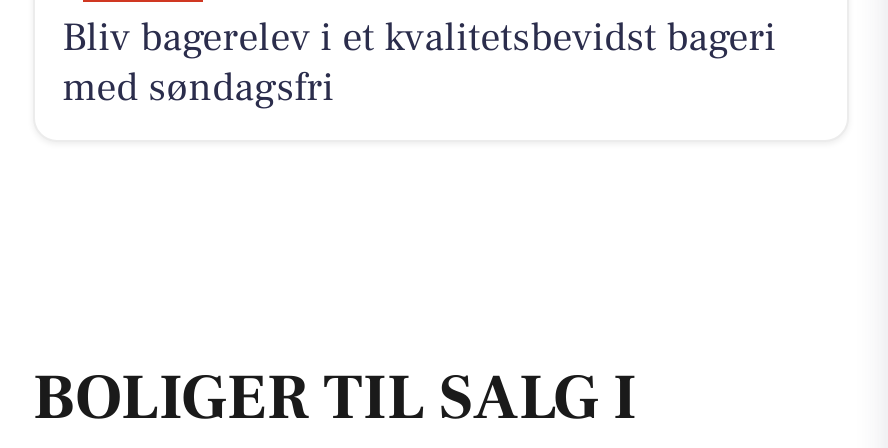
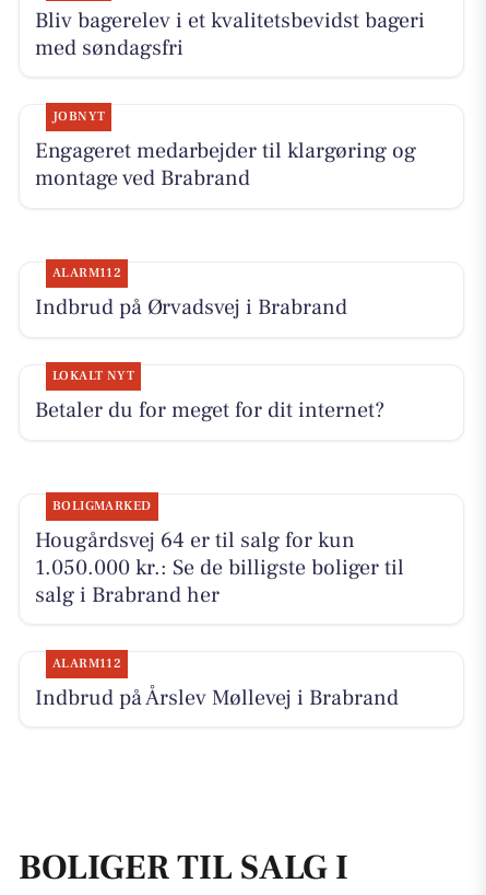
none -> [35,108,416,193] JOBNYT | Engageret medarbejder til klargøring og | montage ved Brabrand
none -> [35,265,384,425] ALARM112 | Indbrud på Ørvadsvej i Brabrand | LOKALT NYT | Betaler du for meget for dit internet?
none -> [35,497,404,712] BOLIGMARKED | Hougårdsvej 64 er til salg for kun | 1.050.000 kr.: Se de billigste boliger til | salg i Brabrand her | ALARM112 | Indbrud på Årslev Møllevej i Brabrand

